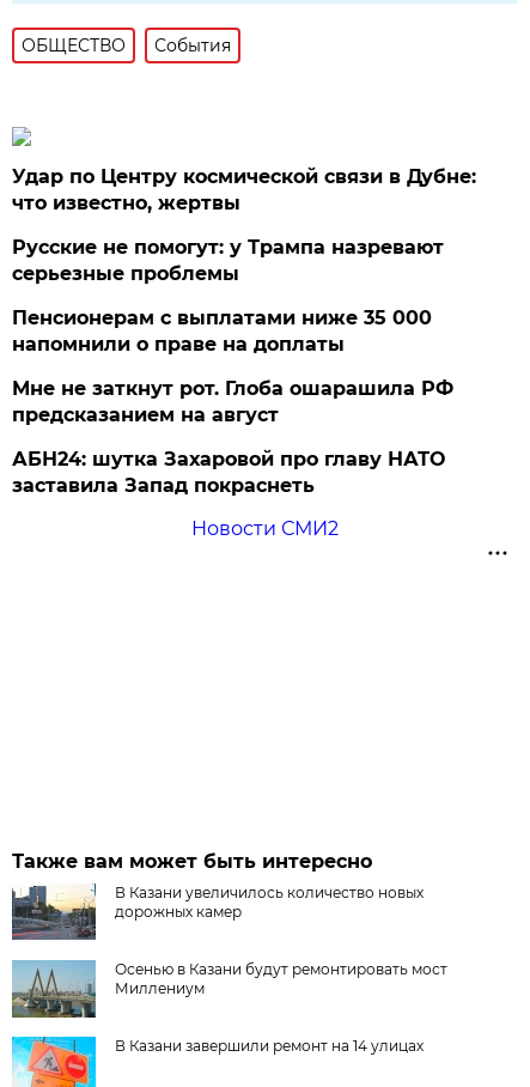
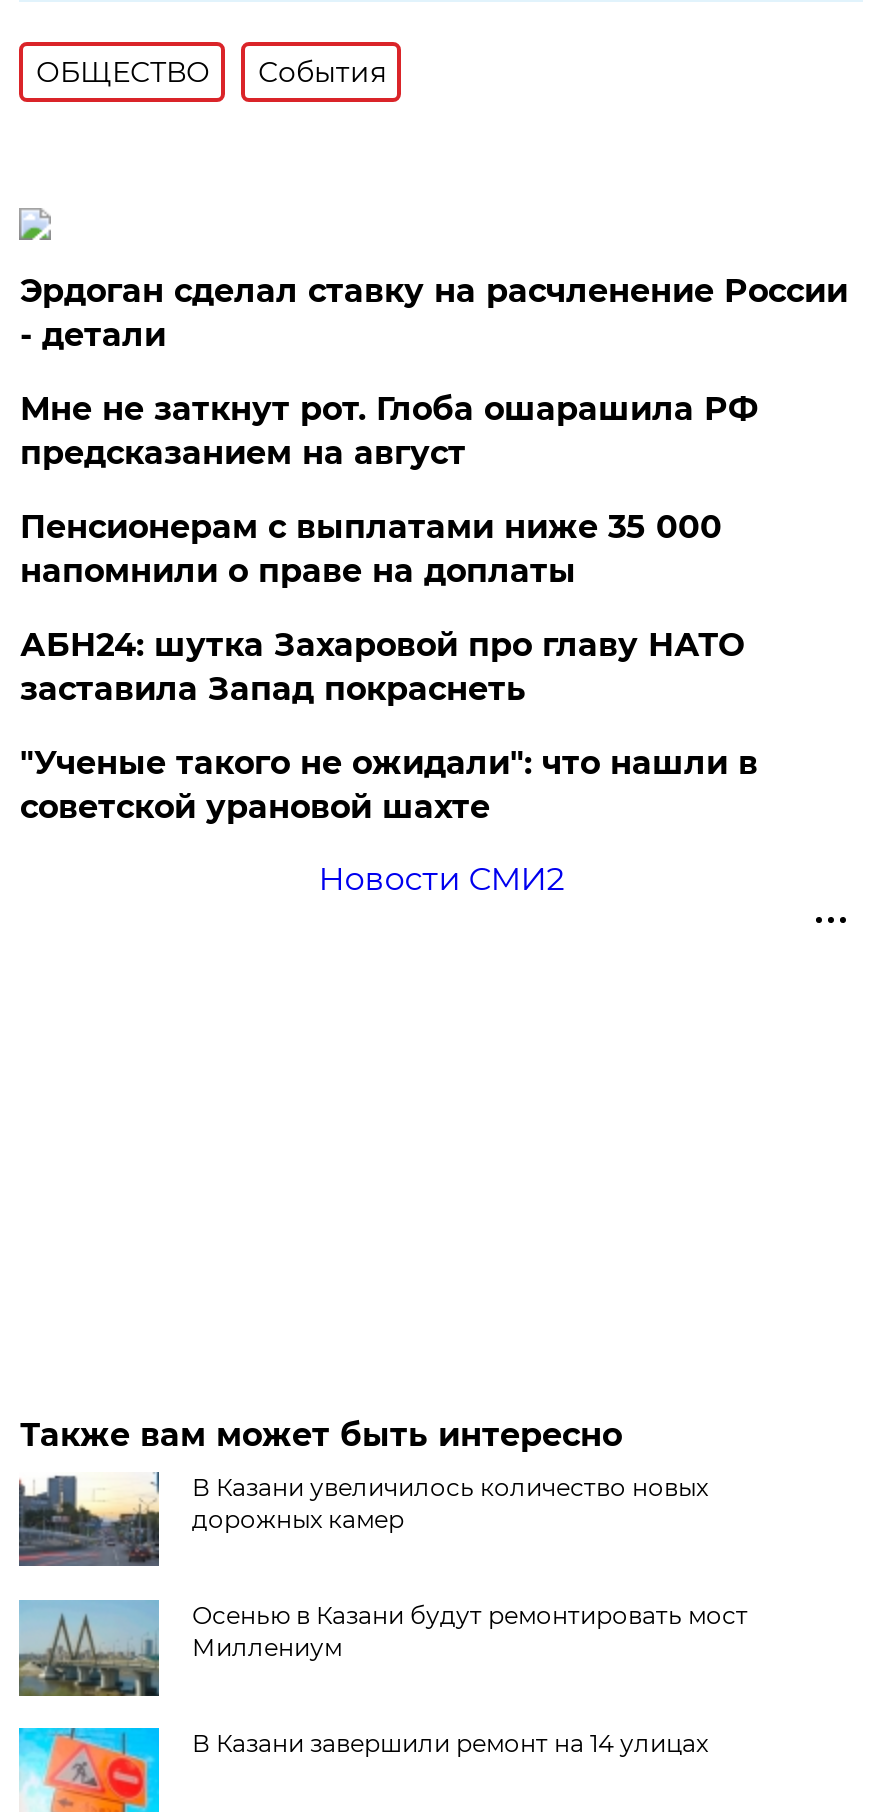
[12,165,477,214] Удар по Центру космической связи в Дубне: | что известно, жертвы -> [20,272,848,354] Эрдоган сделал ставку на расчленение России | - детали
[12,236,444,285] Русские не помогут: у Трампа назревают | серьезные проблемы -> none
moved [12,377,454,426] -> [20,390,758,472]: Мне не заткнут рот. Глоба ошарашила РФ | предсказанием на август
moved [12,448,446,497] -> [20,626,744,708]: АБН24: шутка Захаровой про главу НАТО | заставила Запад покраснеть
none -> [20,744,758,826] "Ученые такого не ожидали": что нашли в | советской урановой шахте

